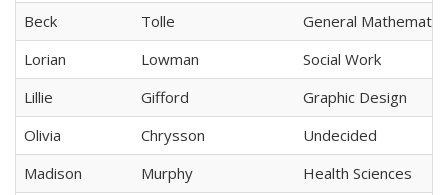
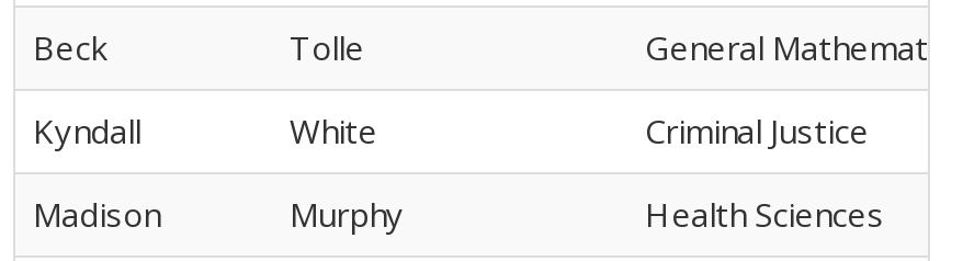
[24,49,407,145] Lorian | Lowman | Social Work | Lillie | Gifford | Graphic Design | Olivia | Chrysson | Undecided -> [33,108,869,152] Kyndall | White | Criminal Justice

